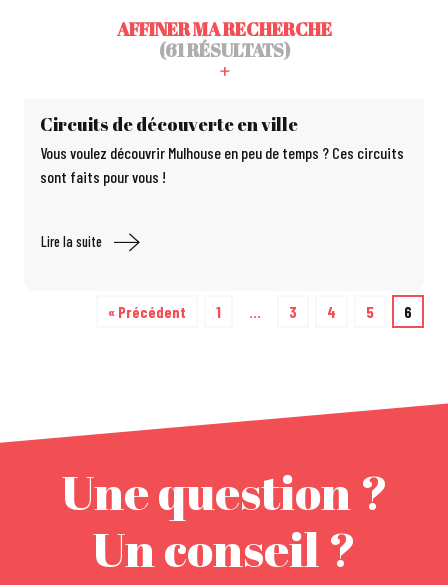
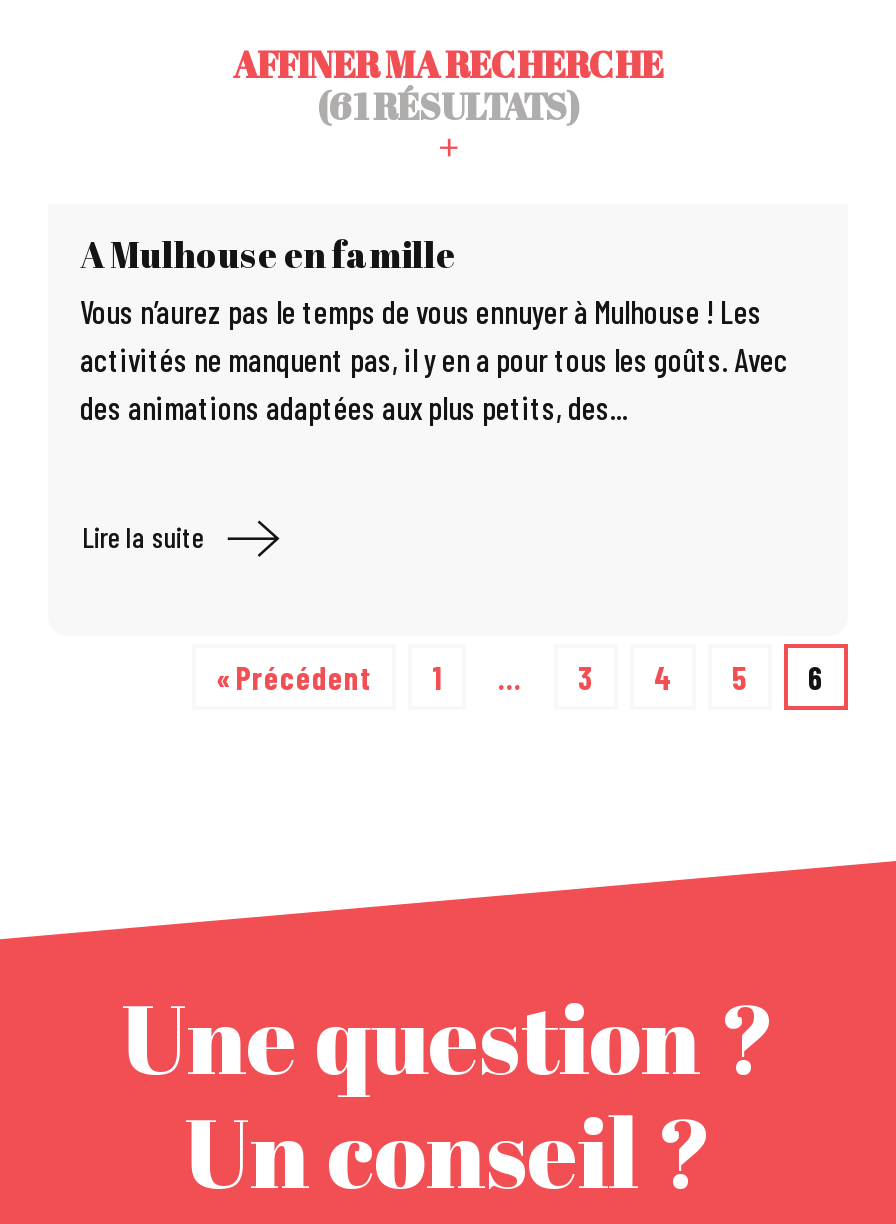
[40,112,404,186] Circuits de découverte en ville | Vous voulez découvrir Mulhouse en peu de temps ? Ces circuits | sont faits pour vous ! -> [80,230,788,426] A Mulhouse en famille | Vous n’aurez pas le temps de vous ennuyer à Mulhouse ! Les | activités ne manquent pas, il y en a pour tous les goûts. Avec | des animations adaptées aux plus petits, des...

